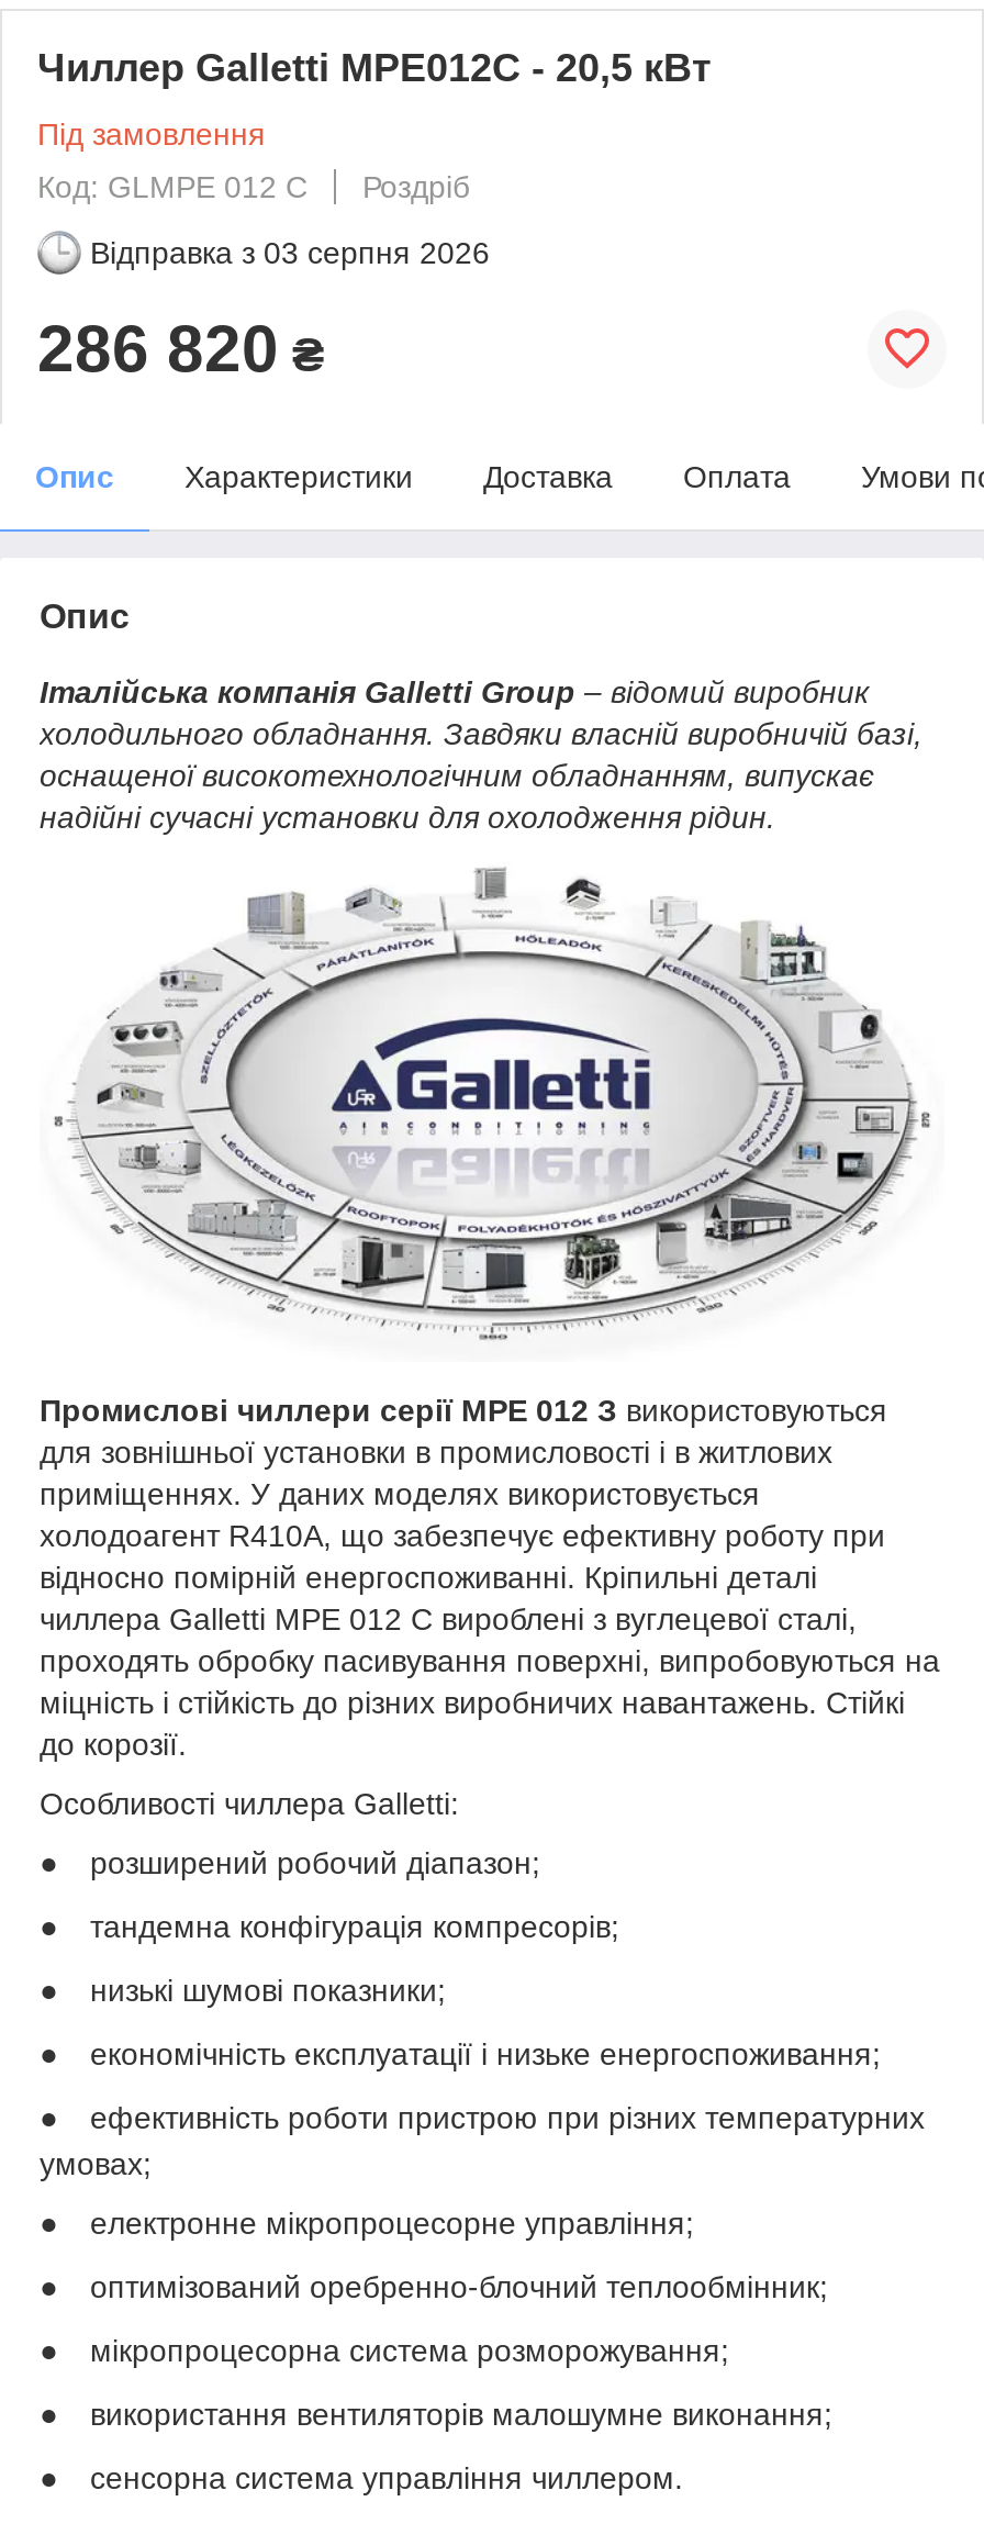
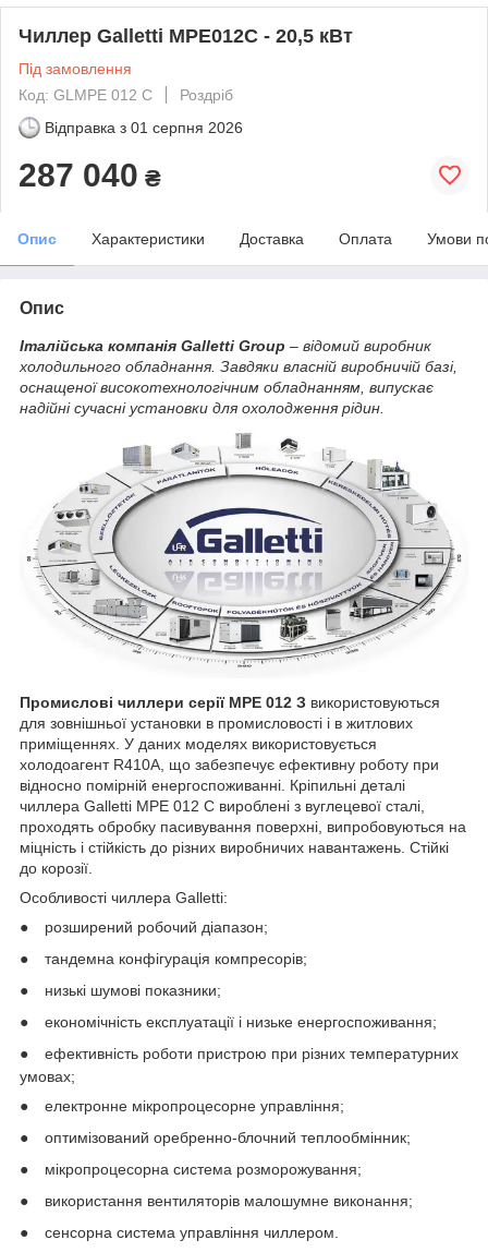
[90,235,490,270] Відправка з 03 серпня 2026 -> [45,119,243,136] Відправка з 01 серпня 2026
[37,311,325,384] 286 820 ₴ -> [19,157,161,193] 287 040 ₴

